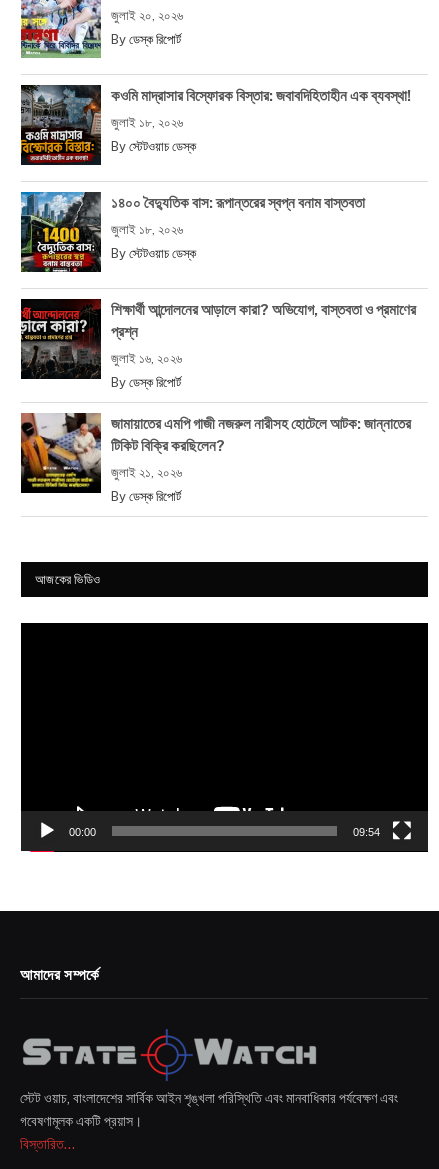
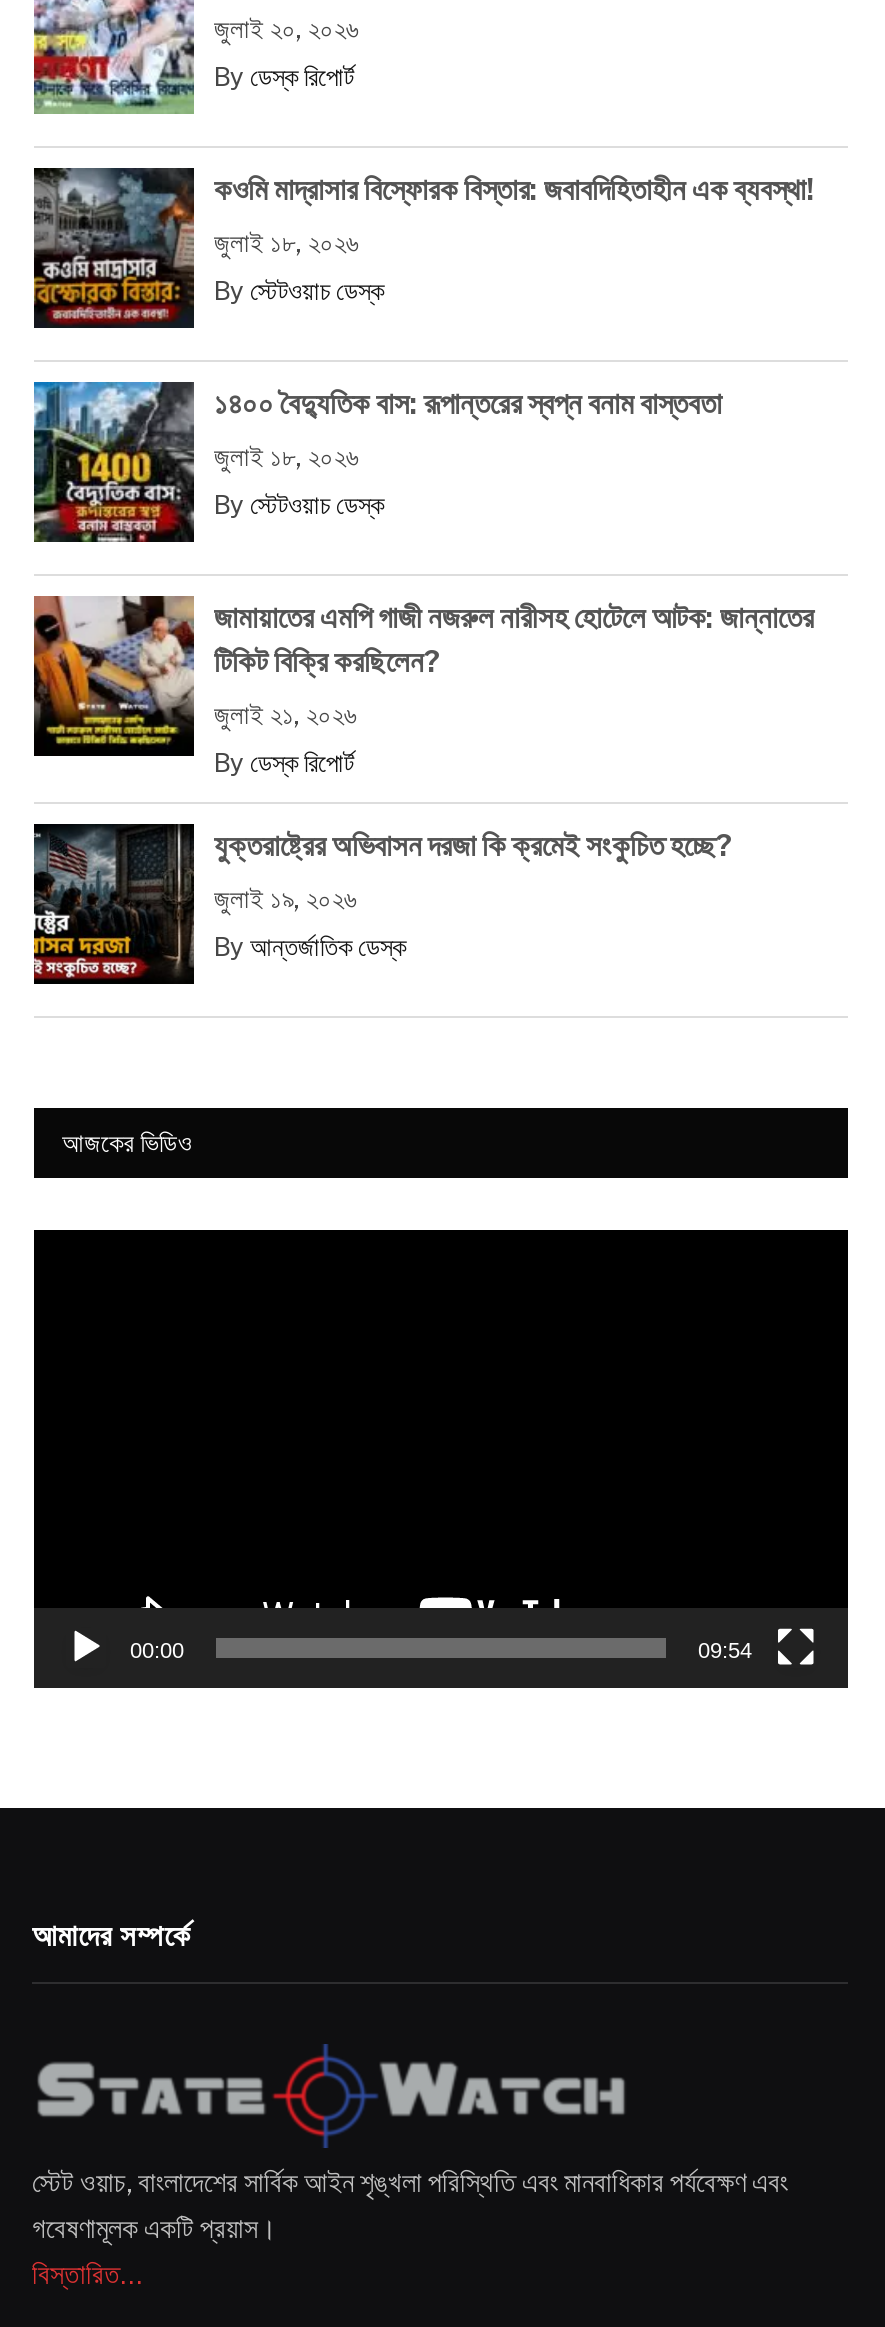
[20,298,416,389] [image] | শিক্ষার্থী আন্দোলনের আড়ালে কারা? অভিযোগ, বাস্তবতা ও প্রমাণের | প্রশ্ন | জুলাই ১৬, ২০২৬ | By ডেস্ক রিপোর্ট -> none
moved [19,410,411,503] -> [30,592,814,779]: [image] | জামায়াতের এমপি গাজী নজরুল নারীসহ হোটেলে আটক: জান্নাতের | টিকিট বিক্রি করছিলেন? | জুলাই ২১, ২০২৬ | By ডেস্ক রিপোর্ট
none -> [32,822,734,986] [image] | যুক্তরাষ্ট্রের অভিবাসন দরজা কি ক্রমেই সংকুচিত হচ্ছে? | জুলাই ১৯, ২০২৬ | By আন্তর্জাতিক ডেস্ক

